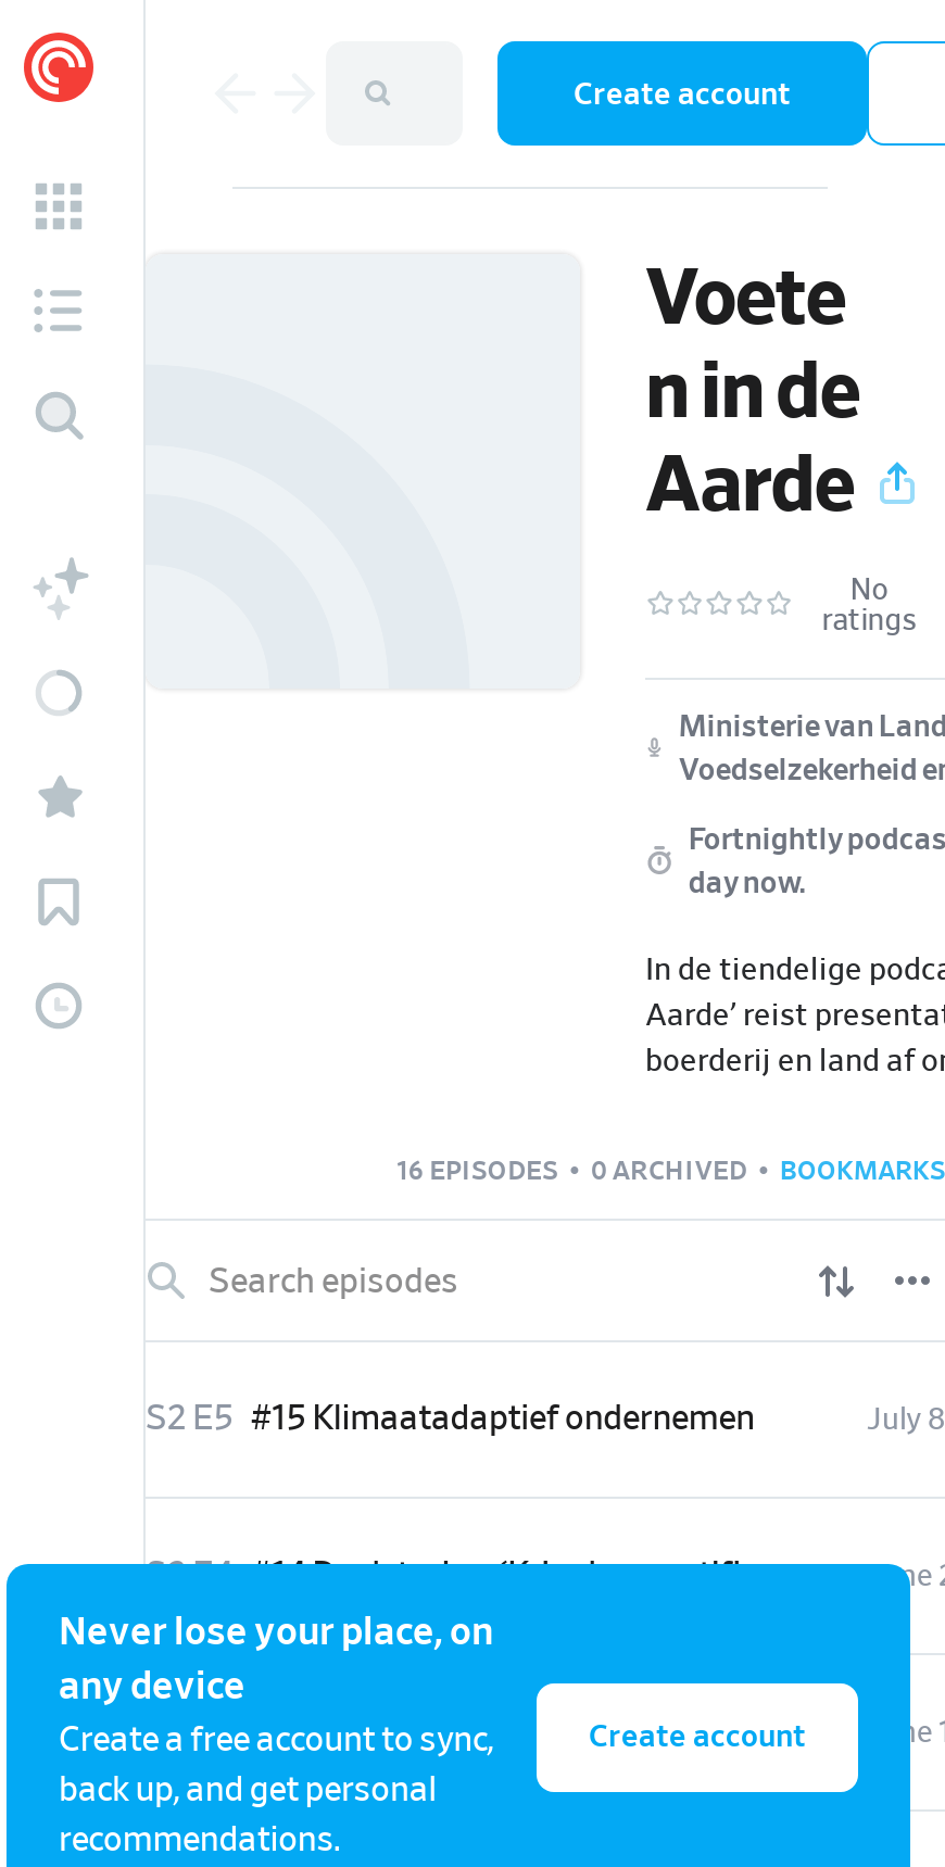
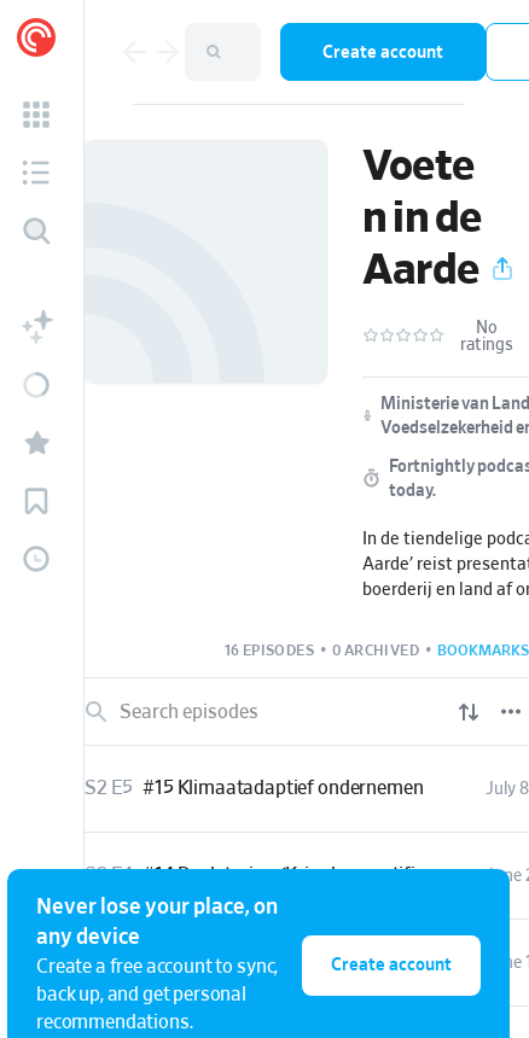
[688,869,806,899] day now. -> [389,483,436,500] today.

